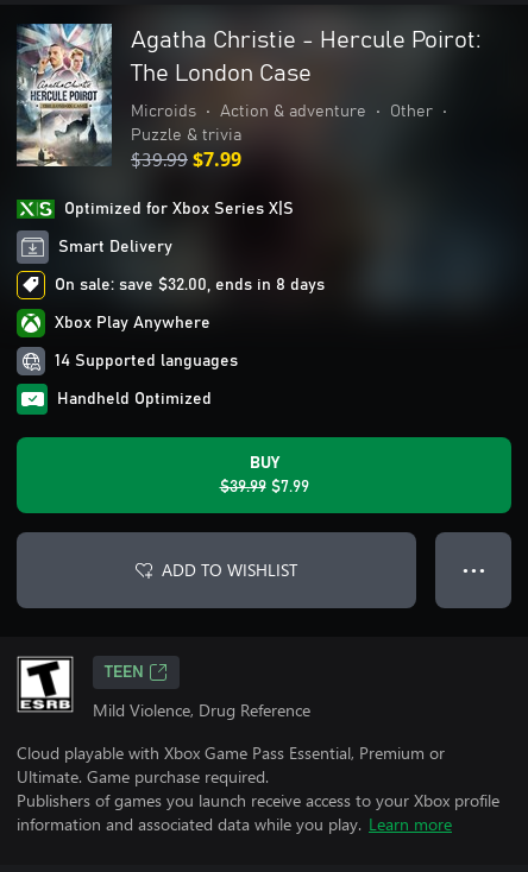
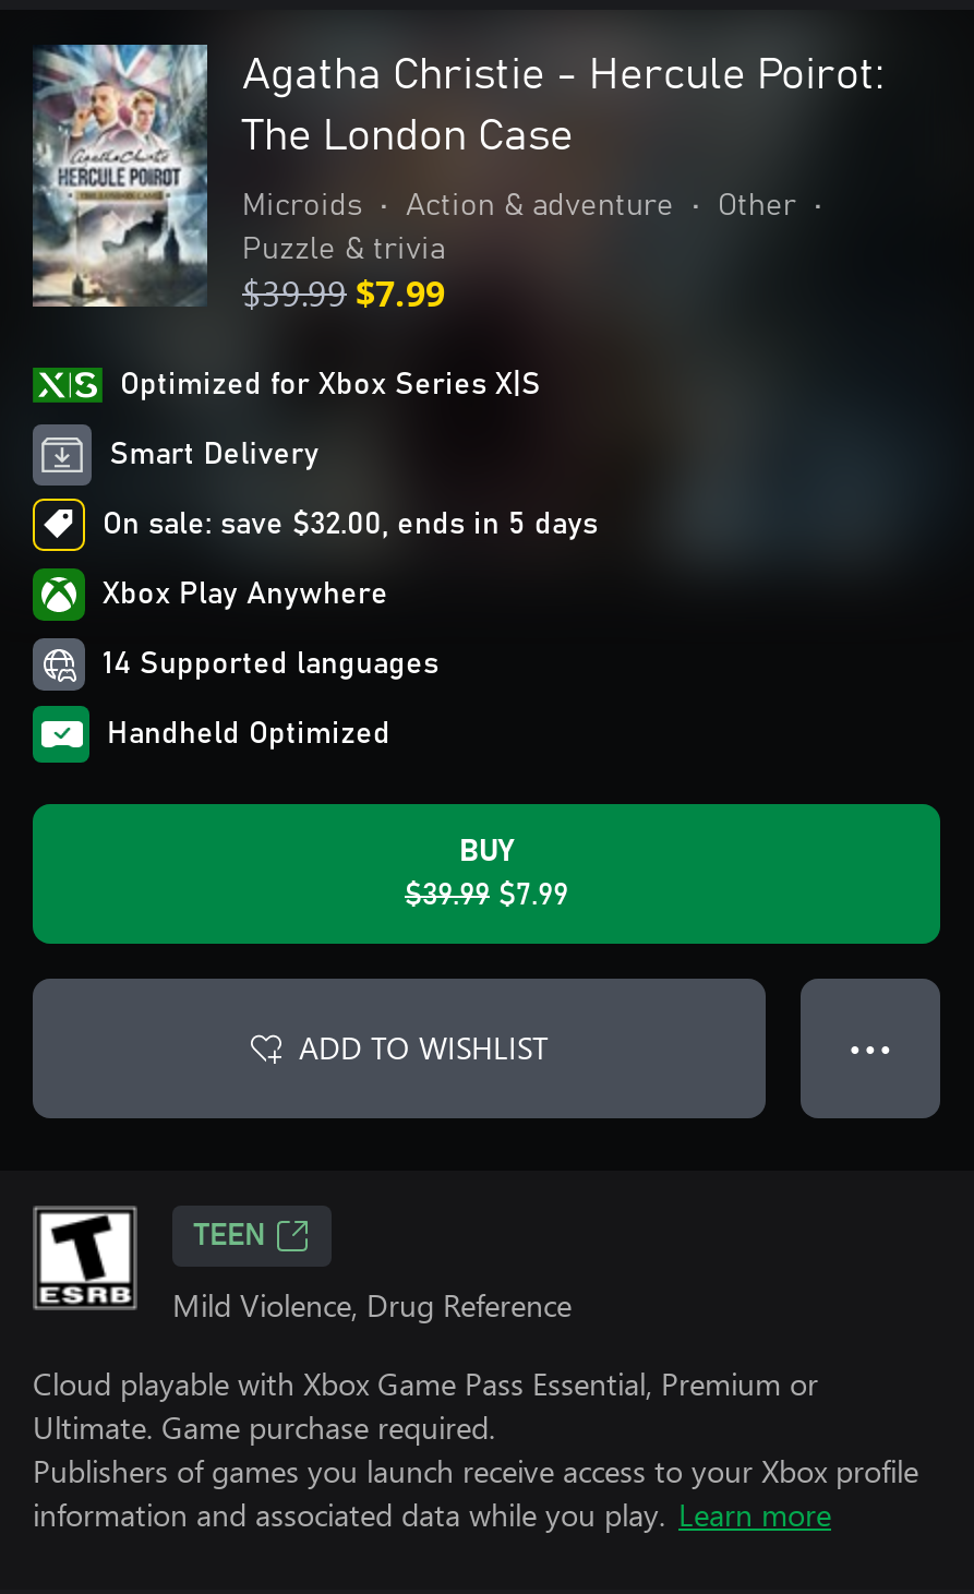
[55,277,325,293] On sale: save $32.00, ends in 8 days -> [103,510,598,540] On sale: save $32.00, ends in 5 days

